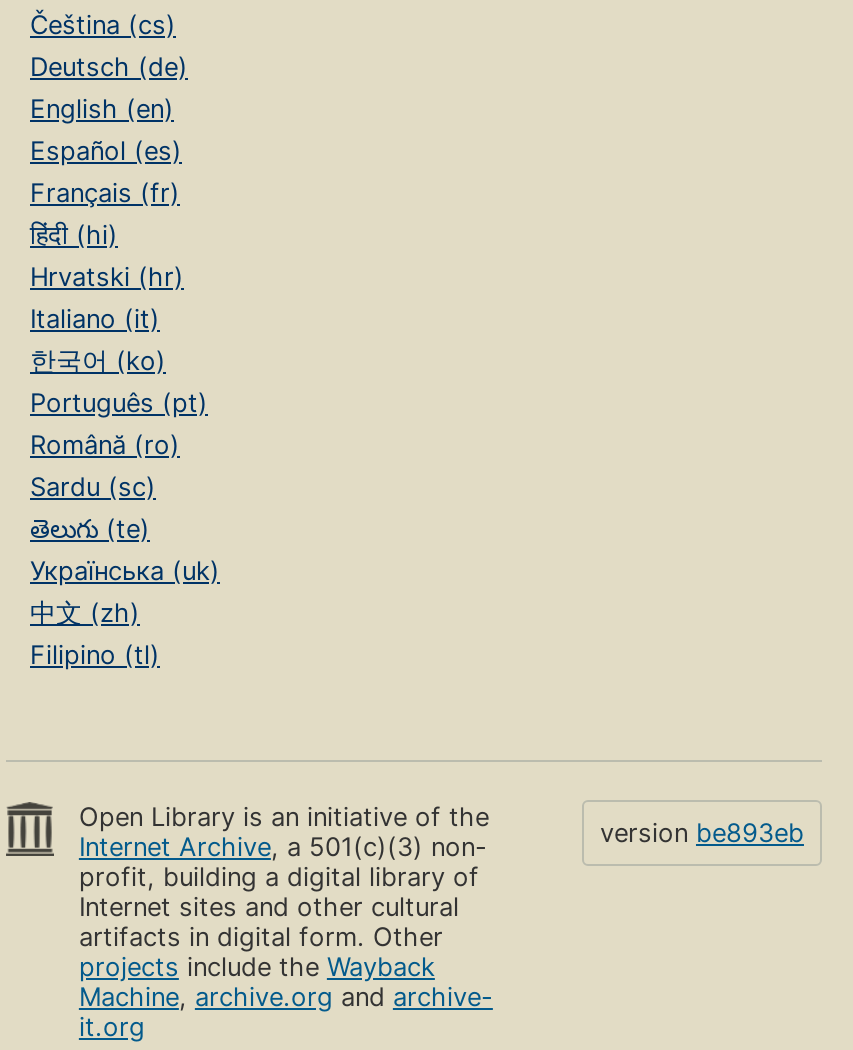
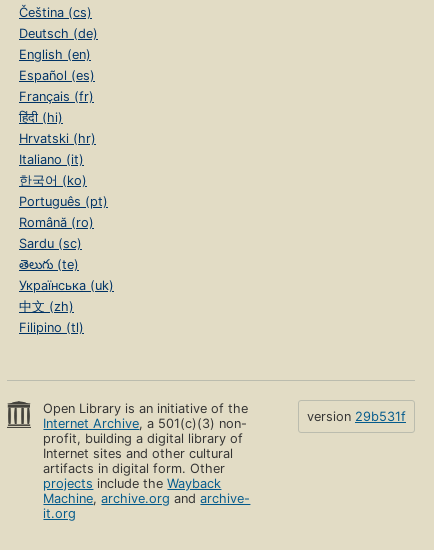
[600,817,804,847] version be893eb -> [307,409,406,424] version 29b531f

